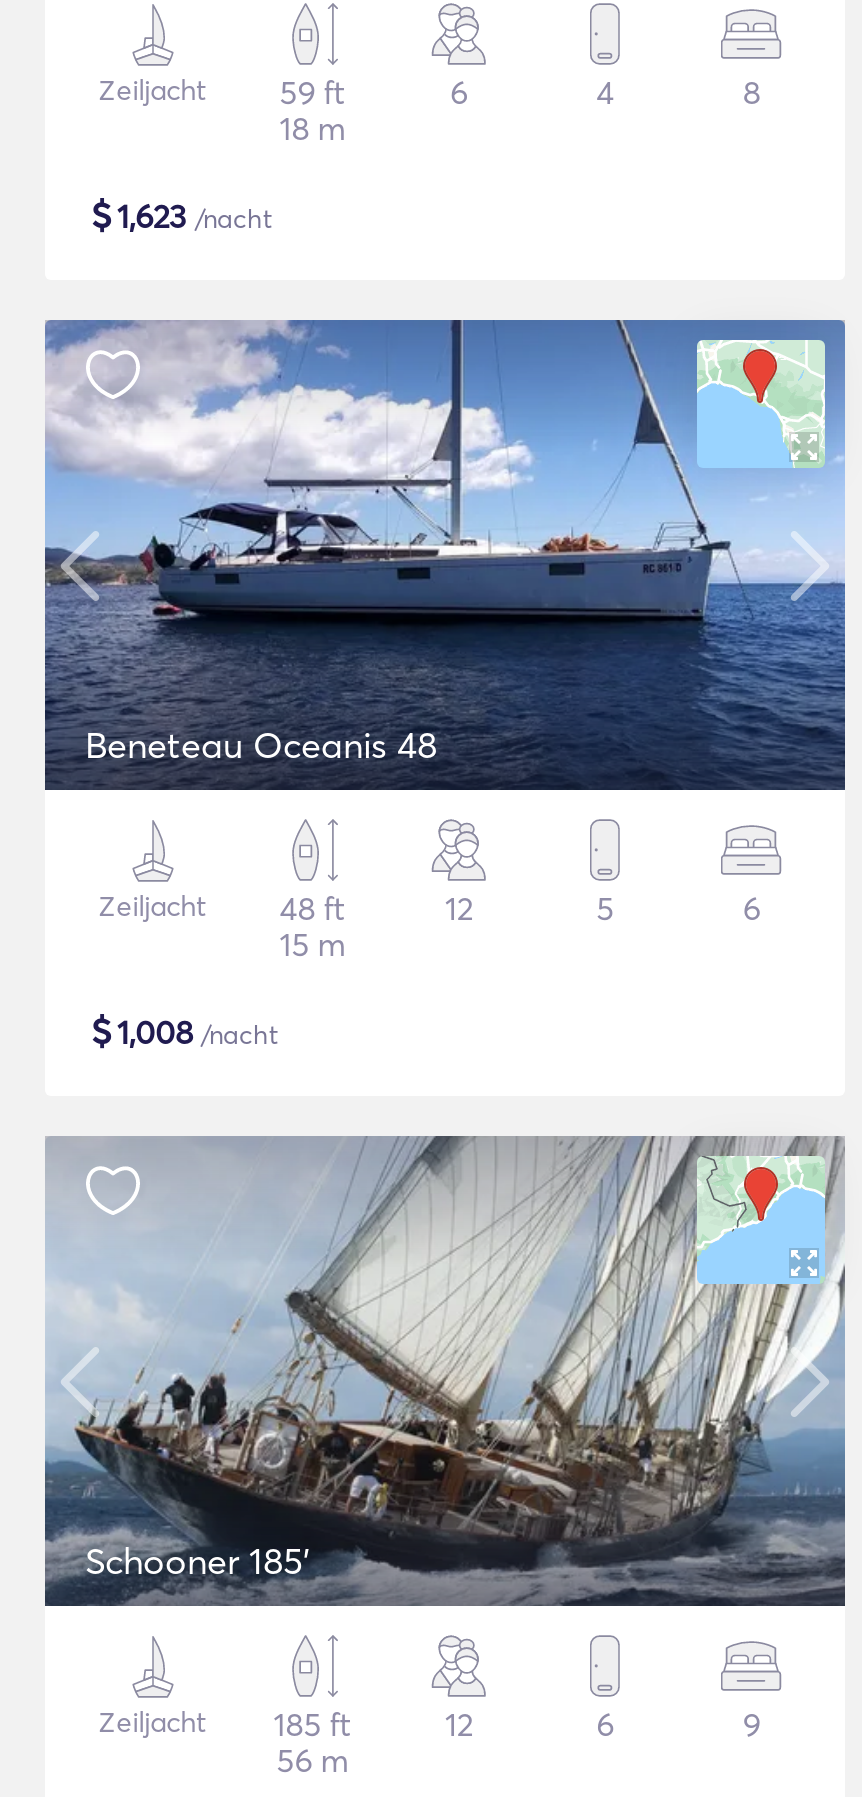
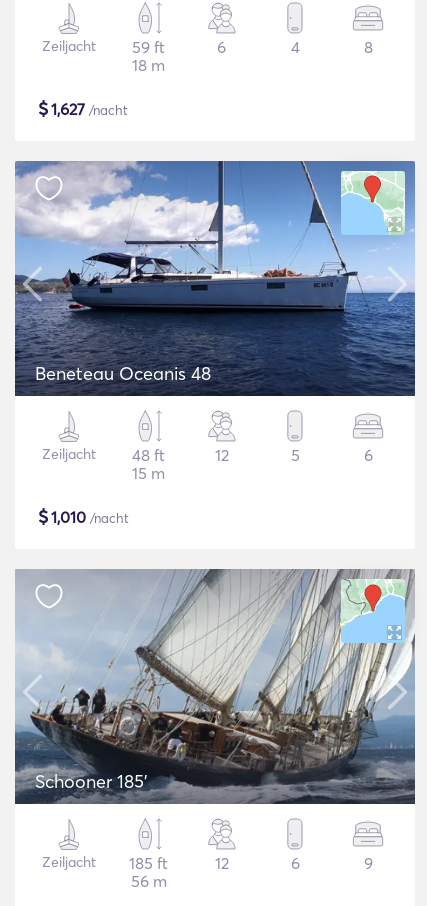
[91,192,273,238] $1,623 /nacht -> [38,97,128,120] $1,627 /nacht
[91,1008,279,1054] $1,008 /nacht -> [38,505,129,528] $1,010 /nacht

